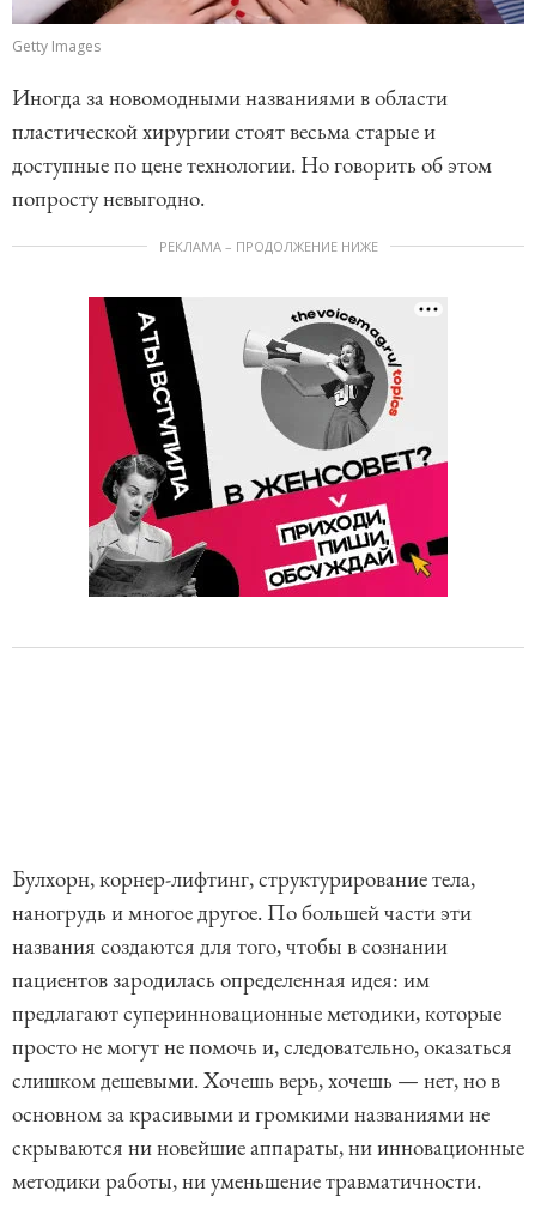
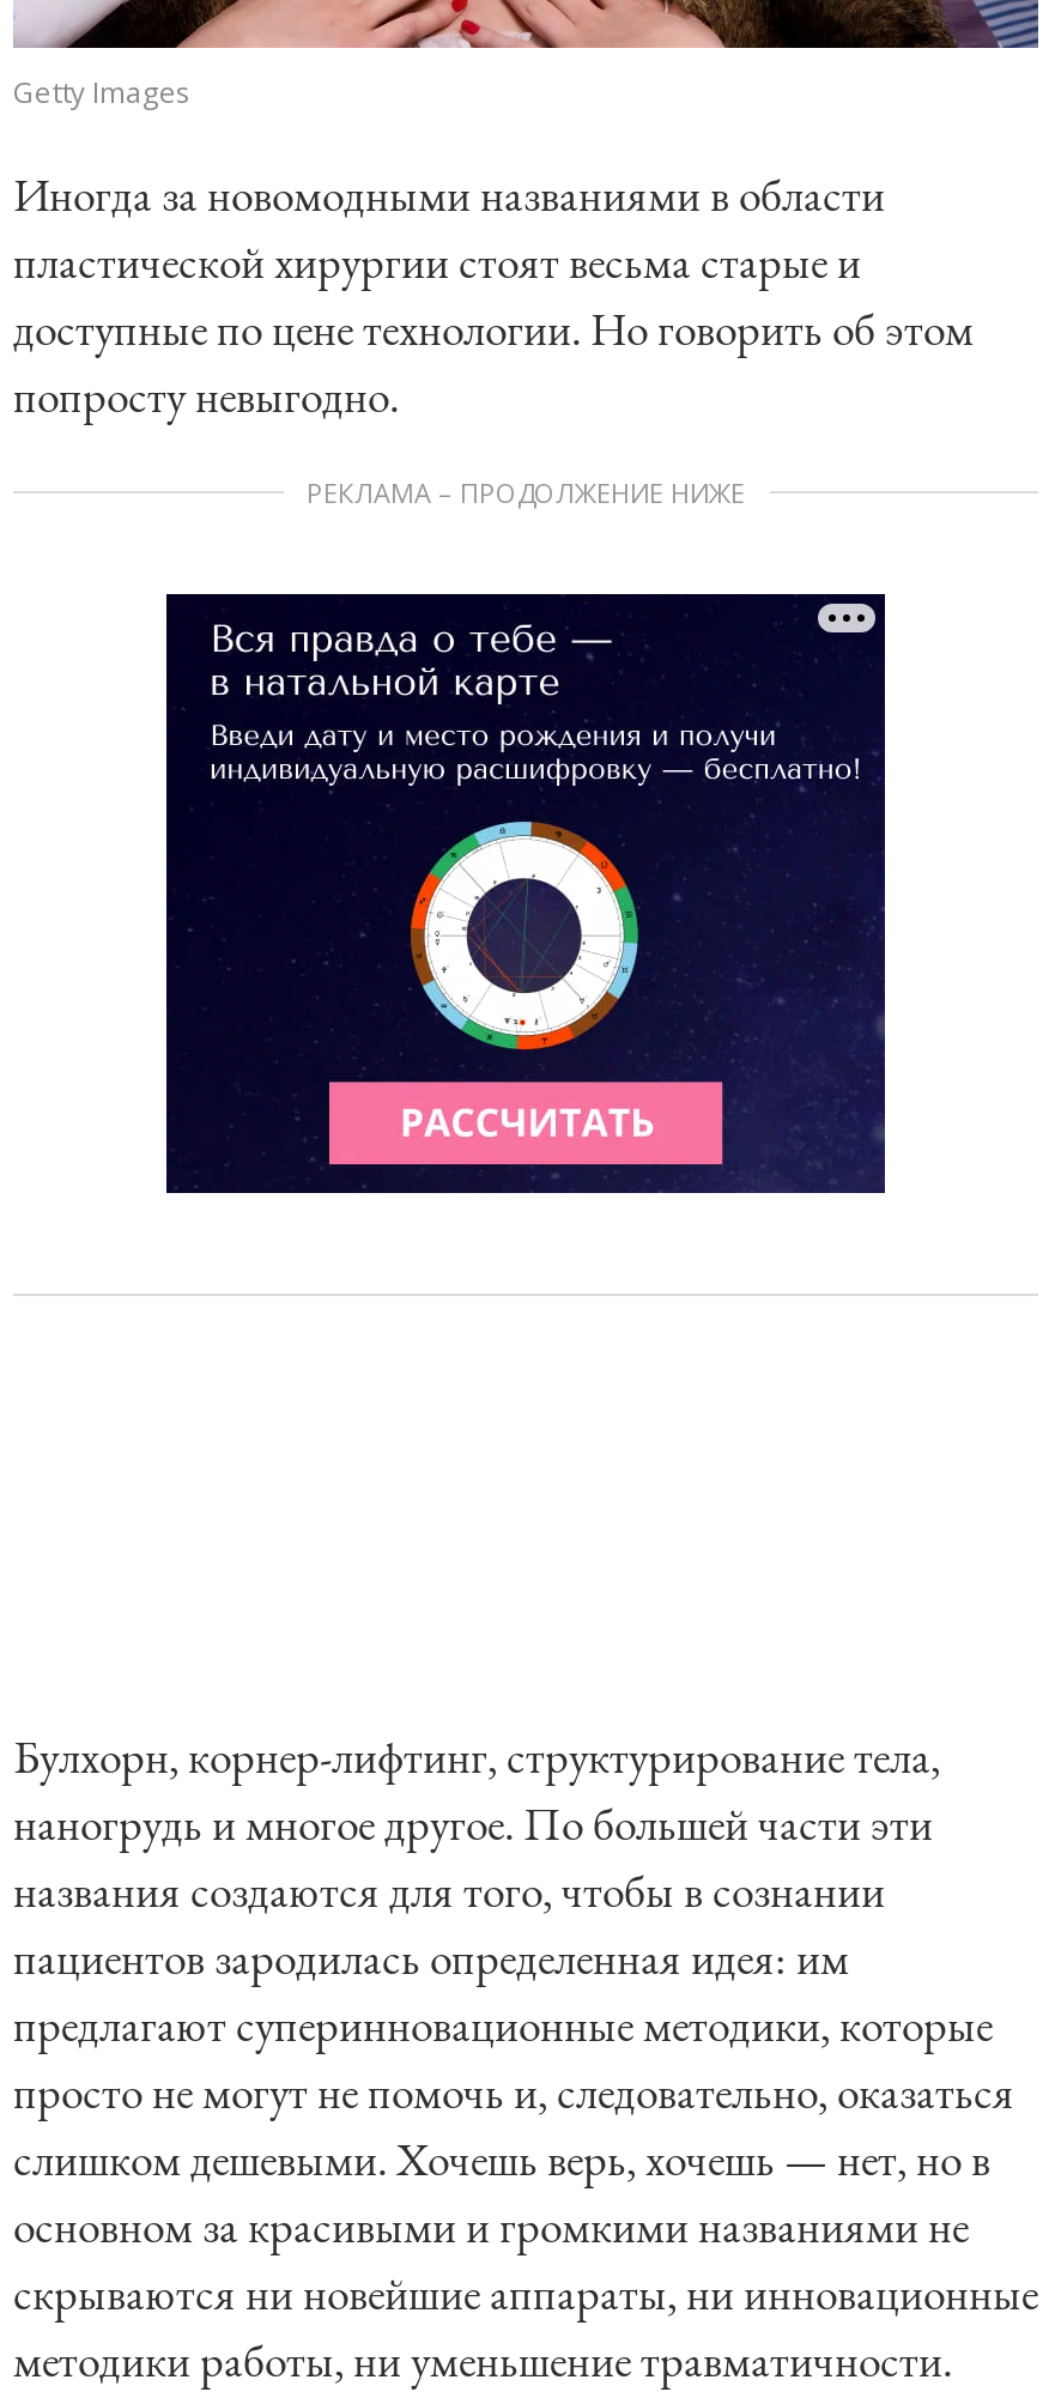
[87,296,449,598] [image] -> [164,592,887,1195] [image]

